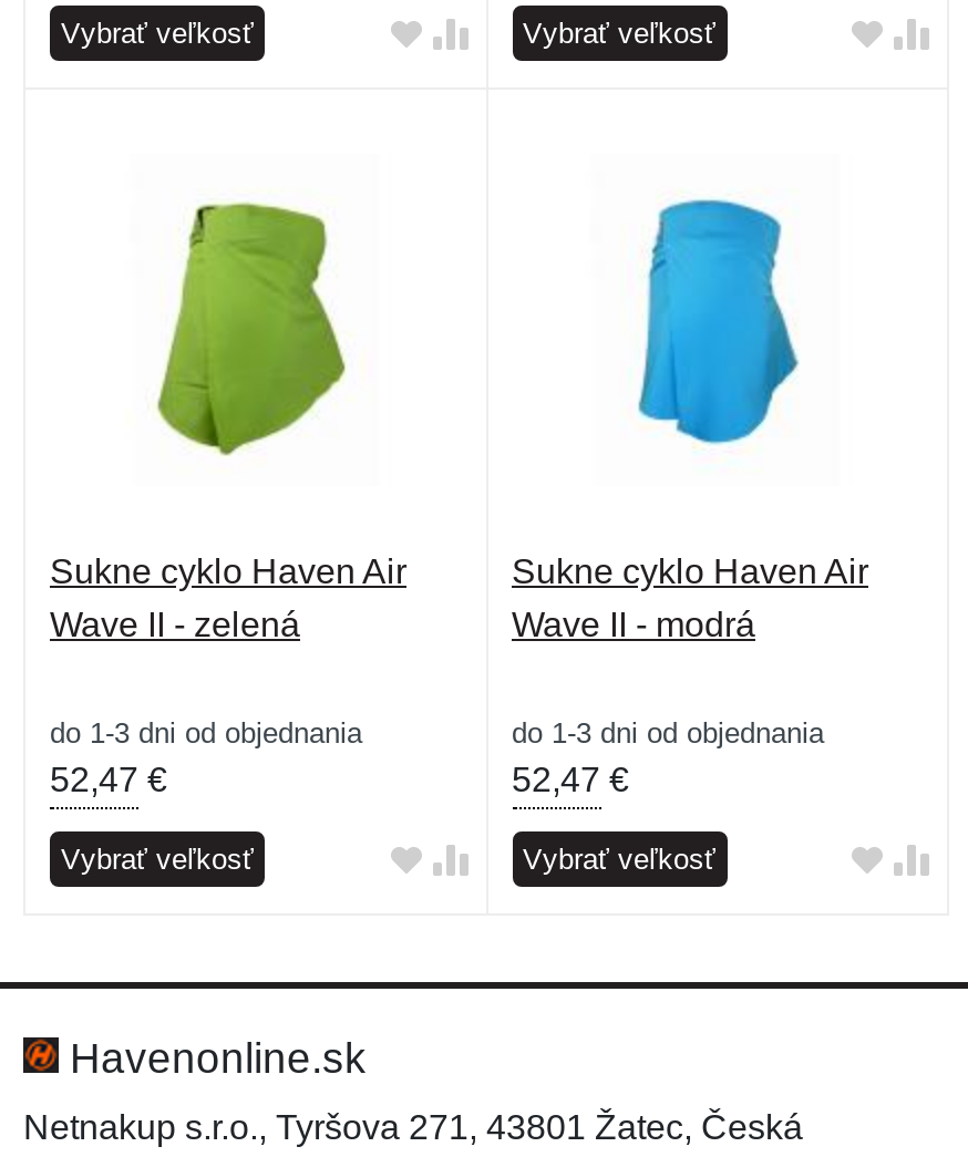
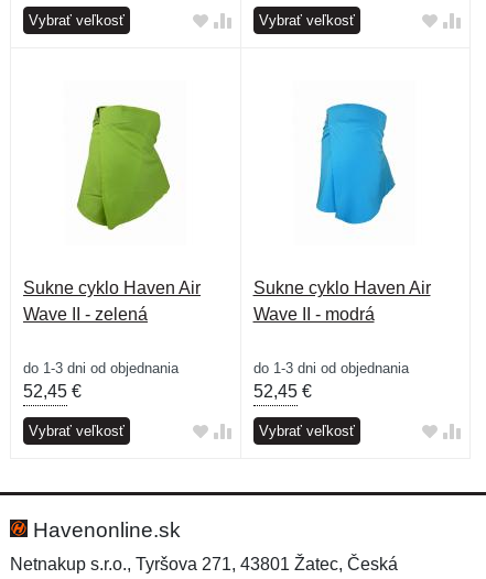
[50,761,167,799] 52,47 € -> [23,382,82,401] 52,45 €
[512,761,629,799] 52,47 € -> [253,382,311,401] 52,45 €

